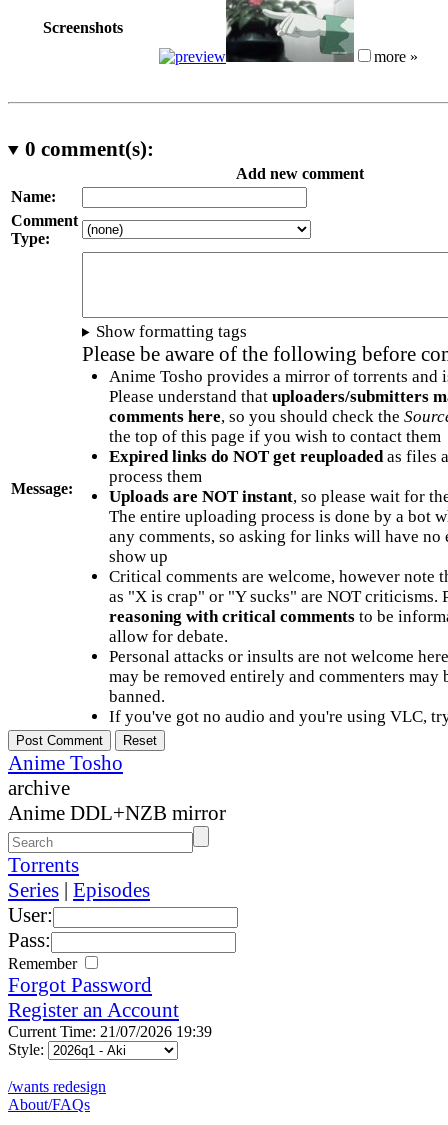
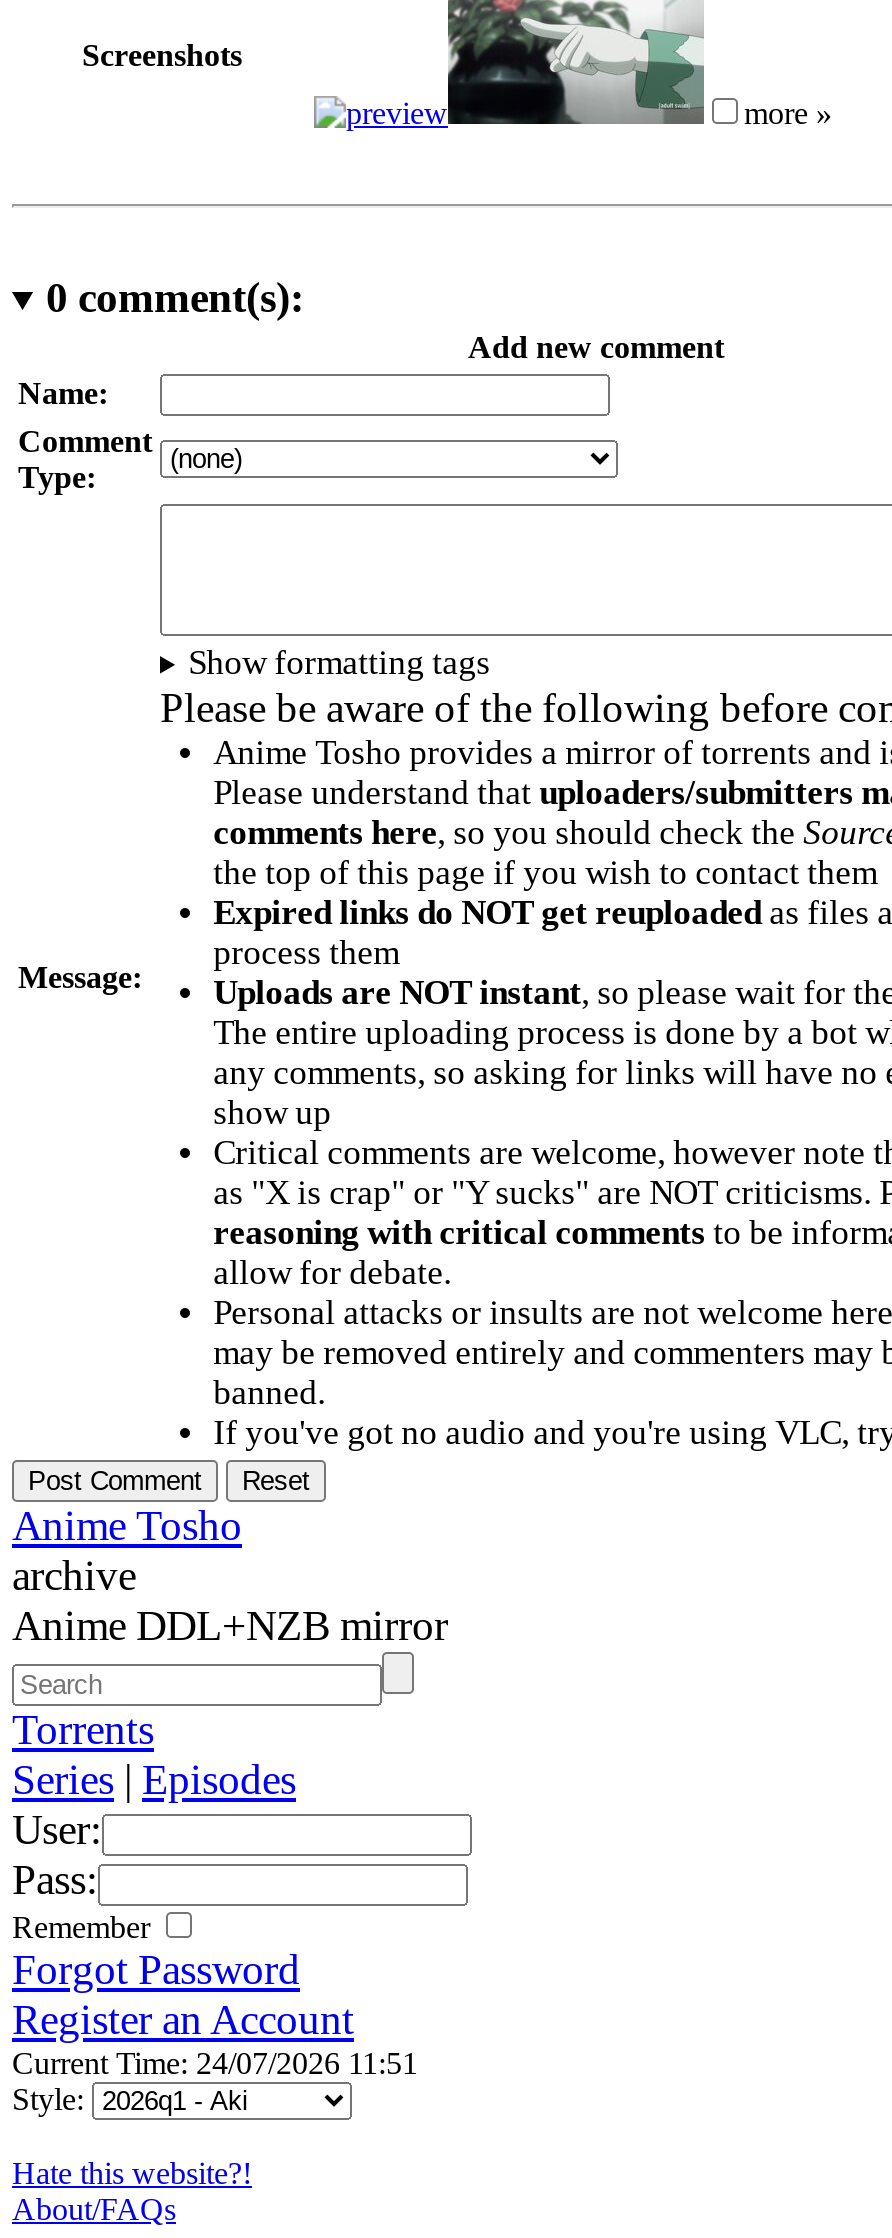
[8,1023,212,1040] Current Time: 21/07/2026 19:39 -> [12,2046,418,2080] Current Time: 24/07/2026 11:51
[8,1078,106,1095] /wants redesign -> [12,2156,252,2190] Hate this website?!

